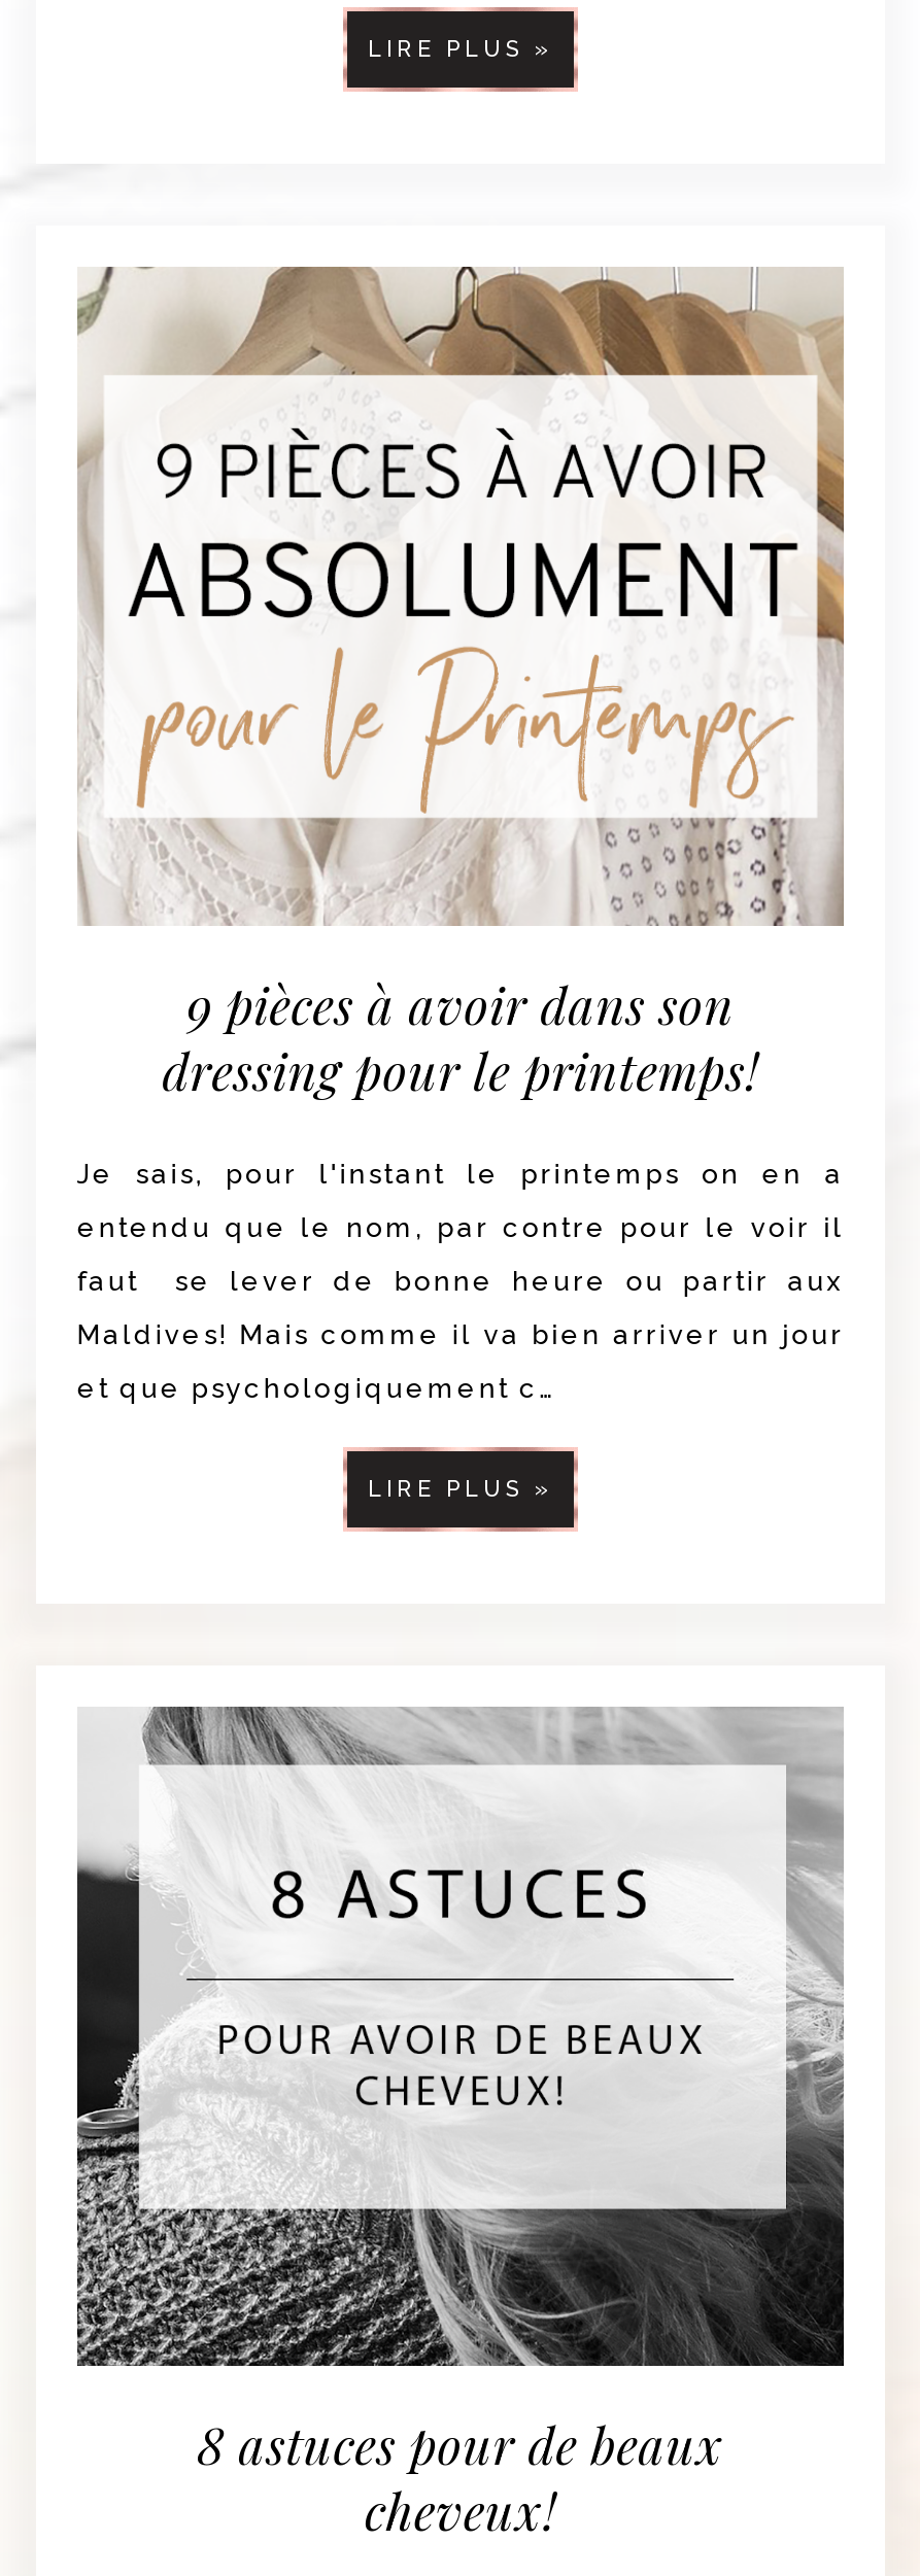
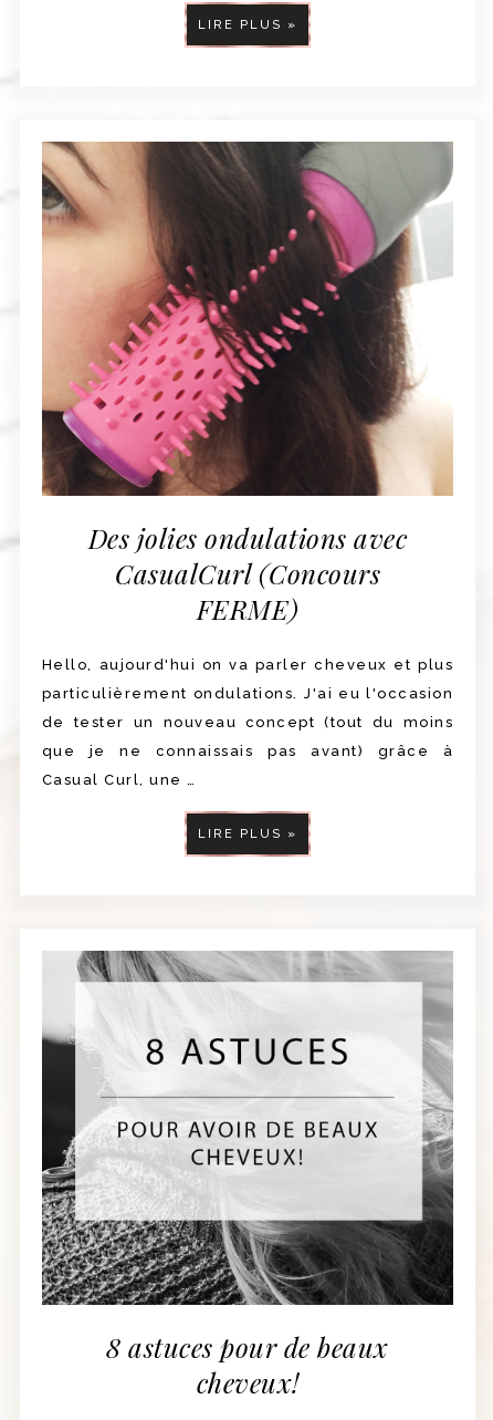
[77,265,846,1103] [image] | 9 pièces à avoir dans son | dressing pour le printemps! -> [41,141,453,626] [image] | Des jolies ondulations avec | CasualCurl (Concours | FERME)
[77,1159,844,1189] Je sais, pour l'instant le printemps on en a -> [42,656,453,673] Hello, aujourd'hui on va parler cheveux et plus
[77,1212,844,1243] entendu que le nom, par contre pour le voir il -> [42,685,453,702] particulièrement ondulations. J'ai eu l'occasion
[77,1266,844,1297] faut se lever de bonne heure ou partir aux -> [42,714,453,730] de tester un nouveau concept (tout du moins
[77,1319,844,1350] Maldives! Mais comme il va bien arriver un jour -> [42,743,453,759] que je ne connaissais pas avant) grâce à
[77,1373,556,1404] et que psychologiquement c… -> [42,771,197,788] Casual Curl, une …

